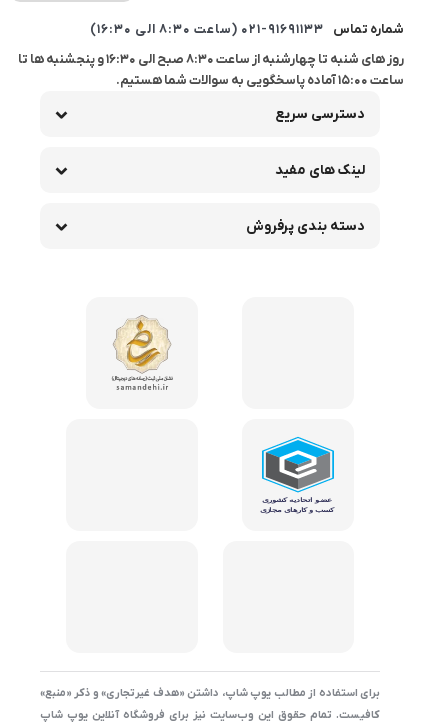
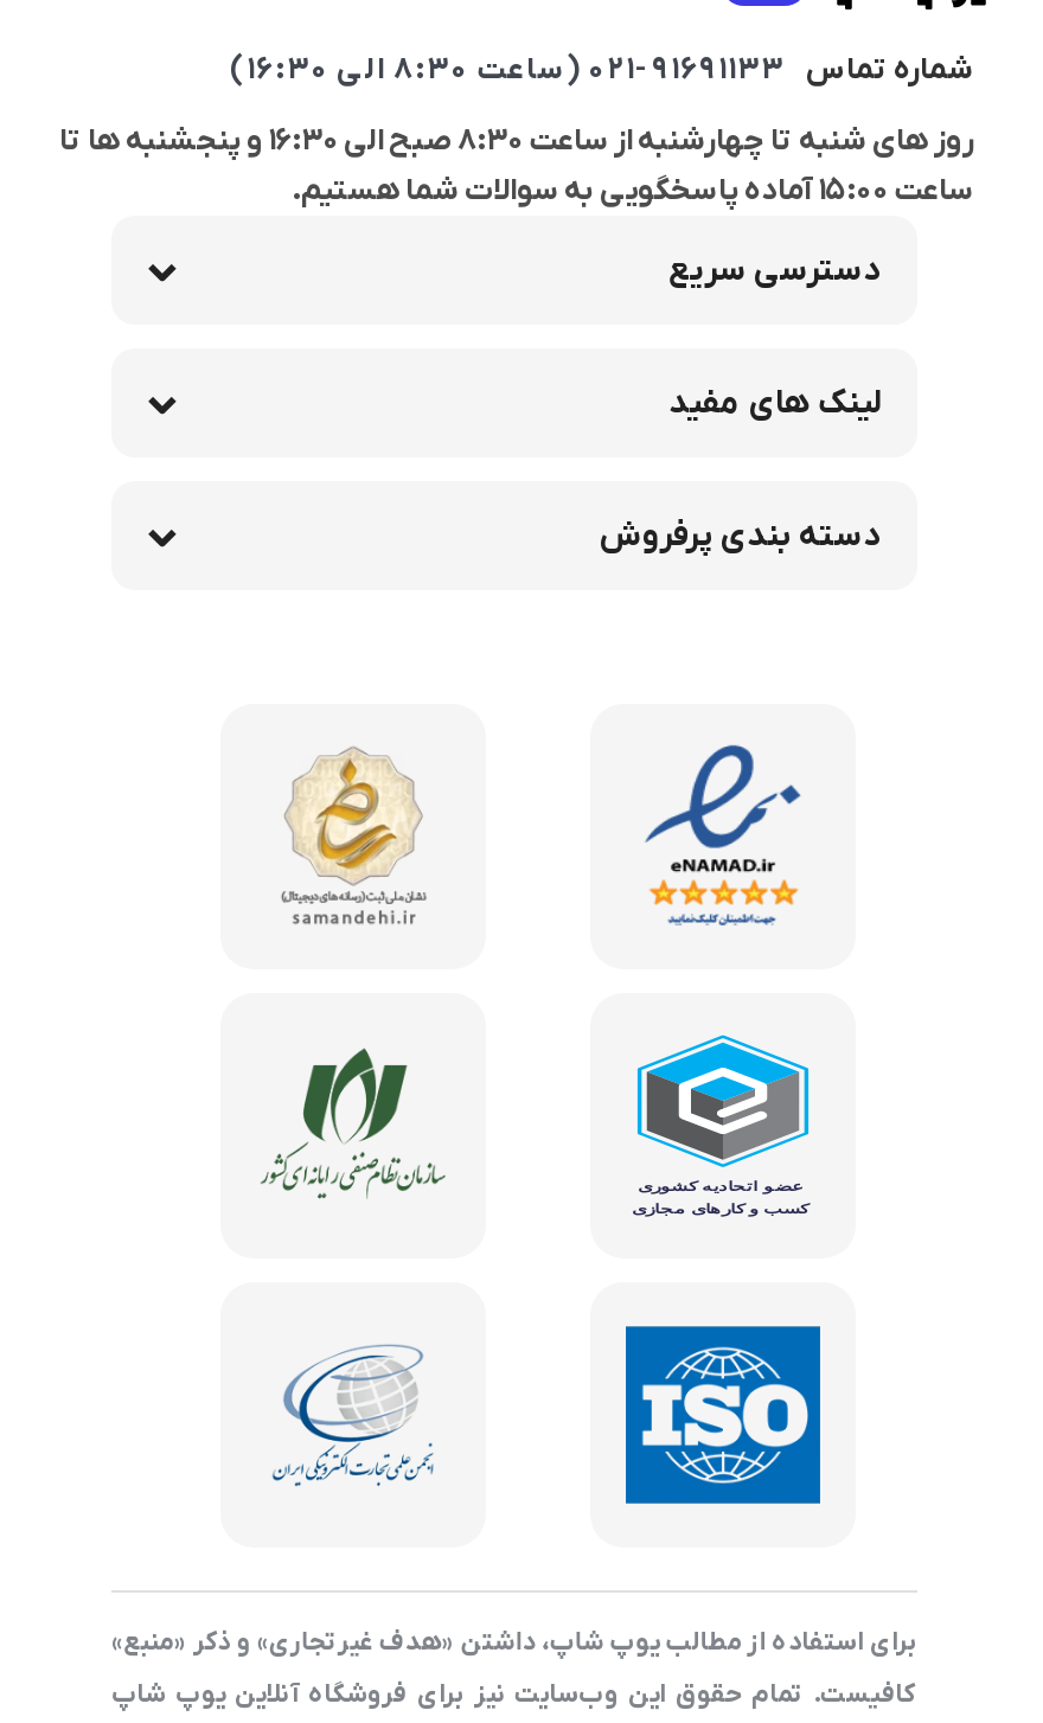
none -> [261,1048,446,1199] [image]
none -> [270,1344,436,1488] [image]
none -> [623,1322,823,1507] [image]
none -> [645,742,801,927] [image]

